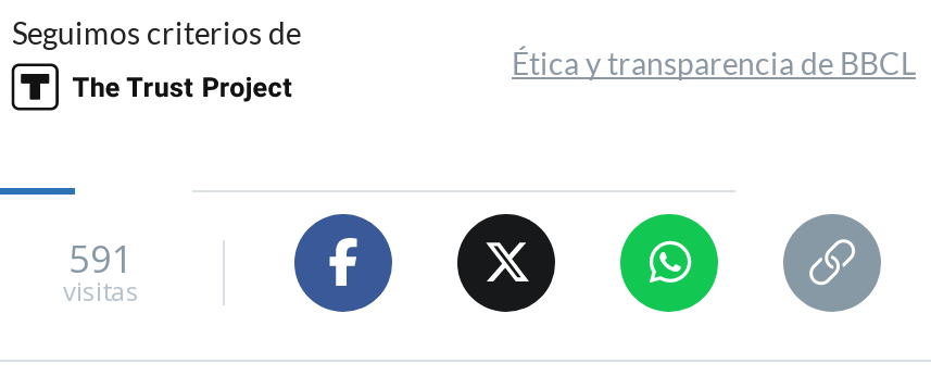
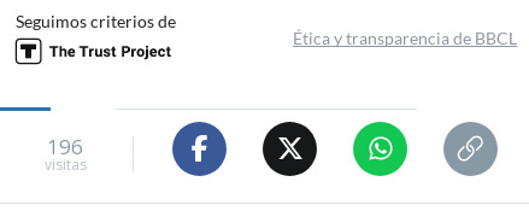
[68,234,134,284] 591 -> [47,133,83,160] 196

